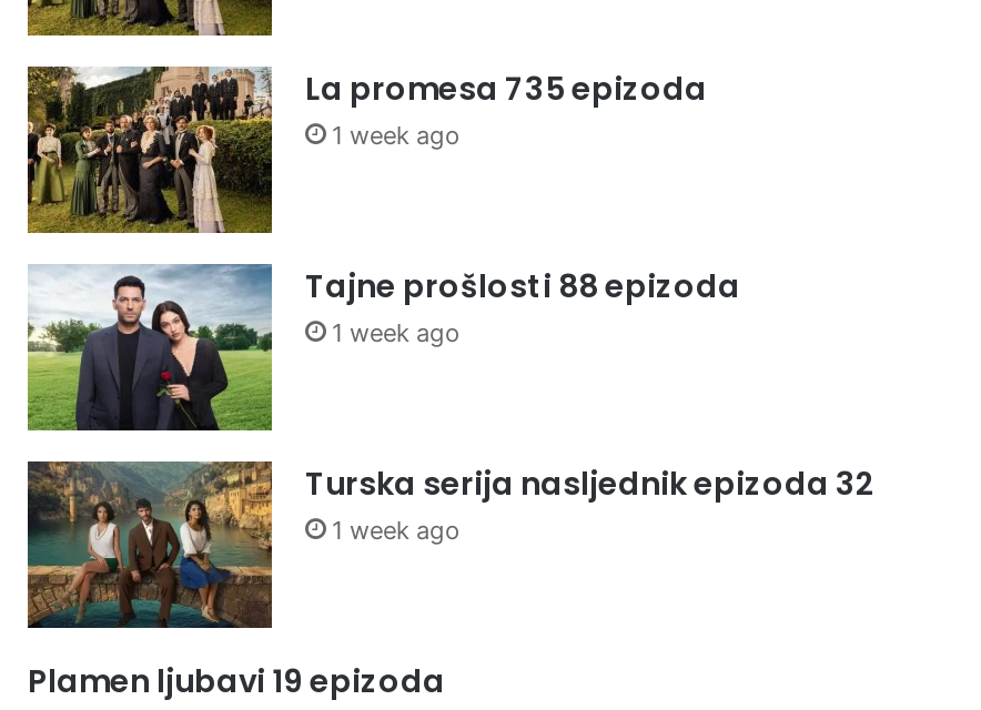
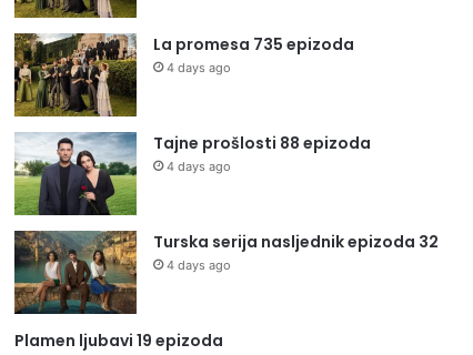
[332,120,461,151] 1 week ago -> [167,60,231,76] 4 days ago
[332,318,461,349] 1 week ago -> [167,159,231,174] 4 days ago
[332,515,461,546] 1 week ago -> [167,257,231,273] 4 days ago

